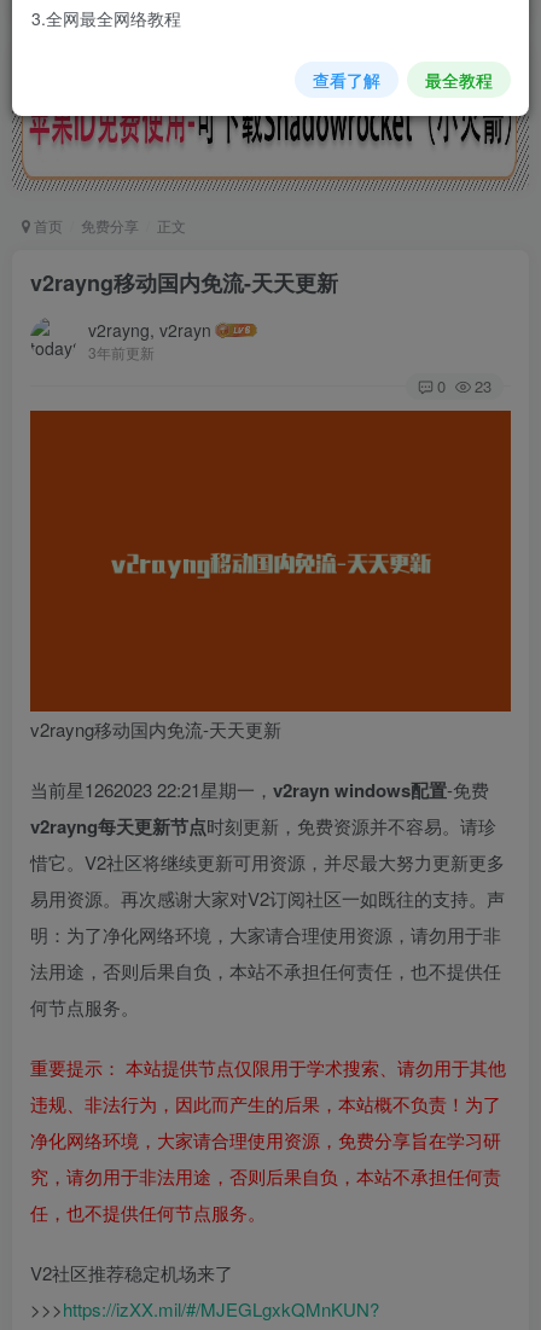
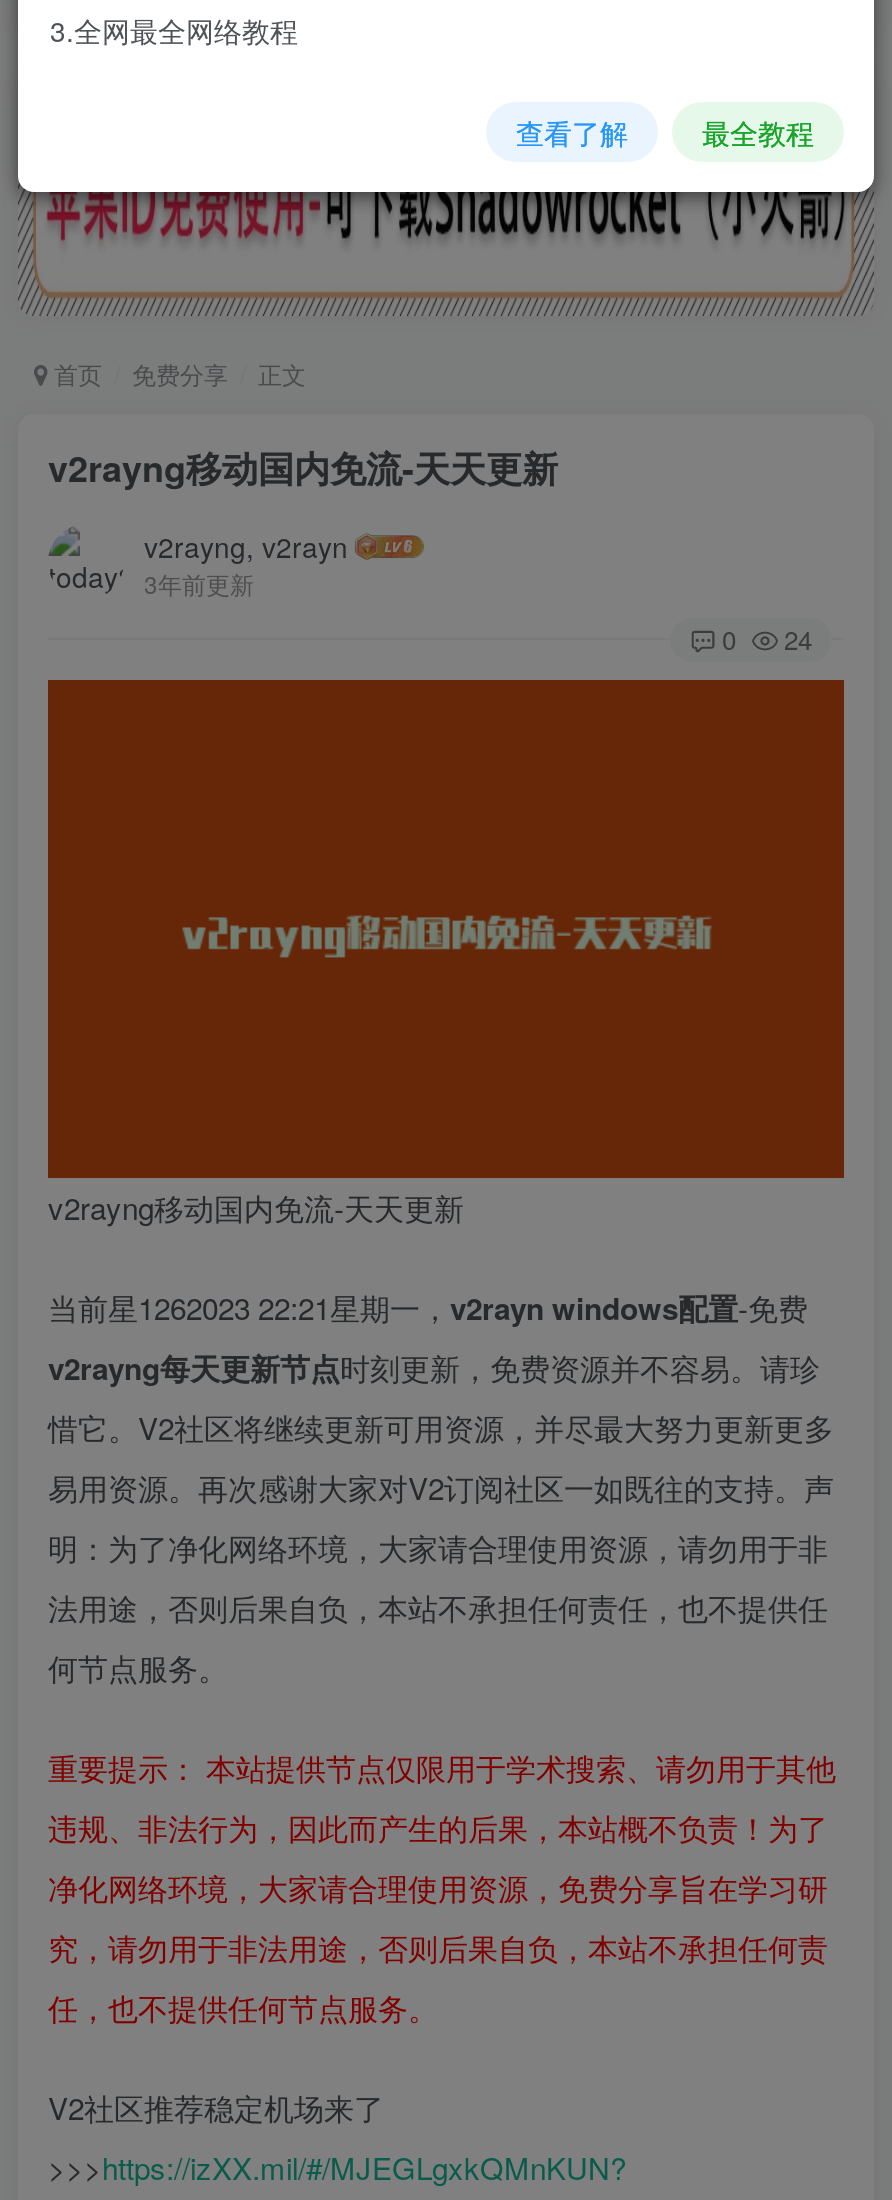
[437,374,491,397] 0 23 -> [722,620,812,658] 0 24

